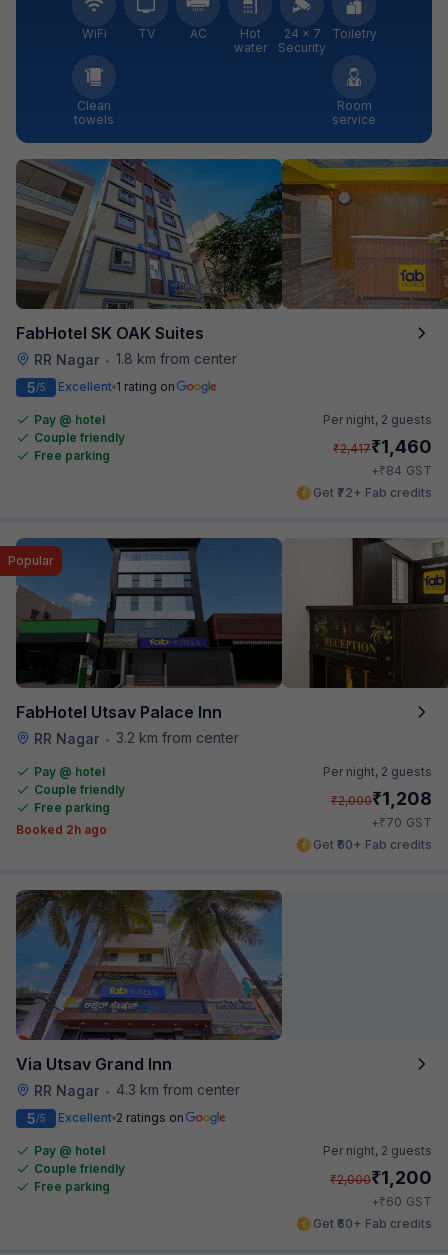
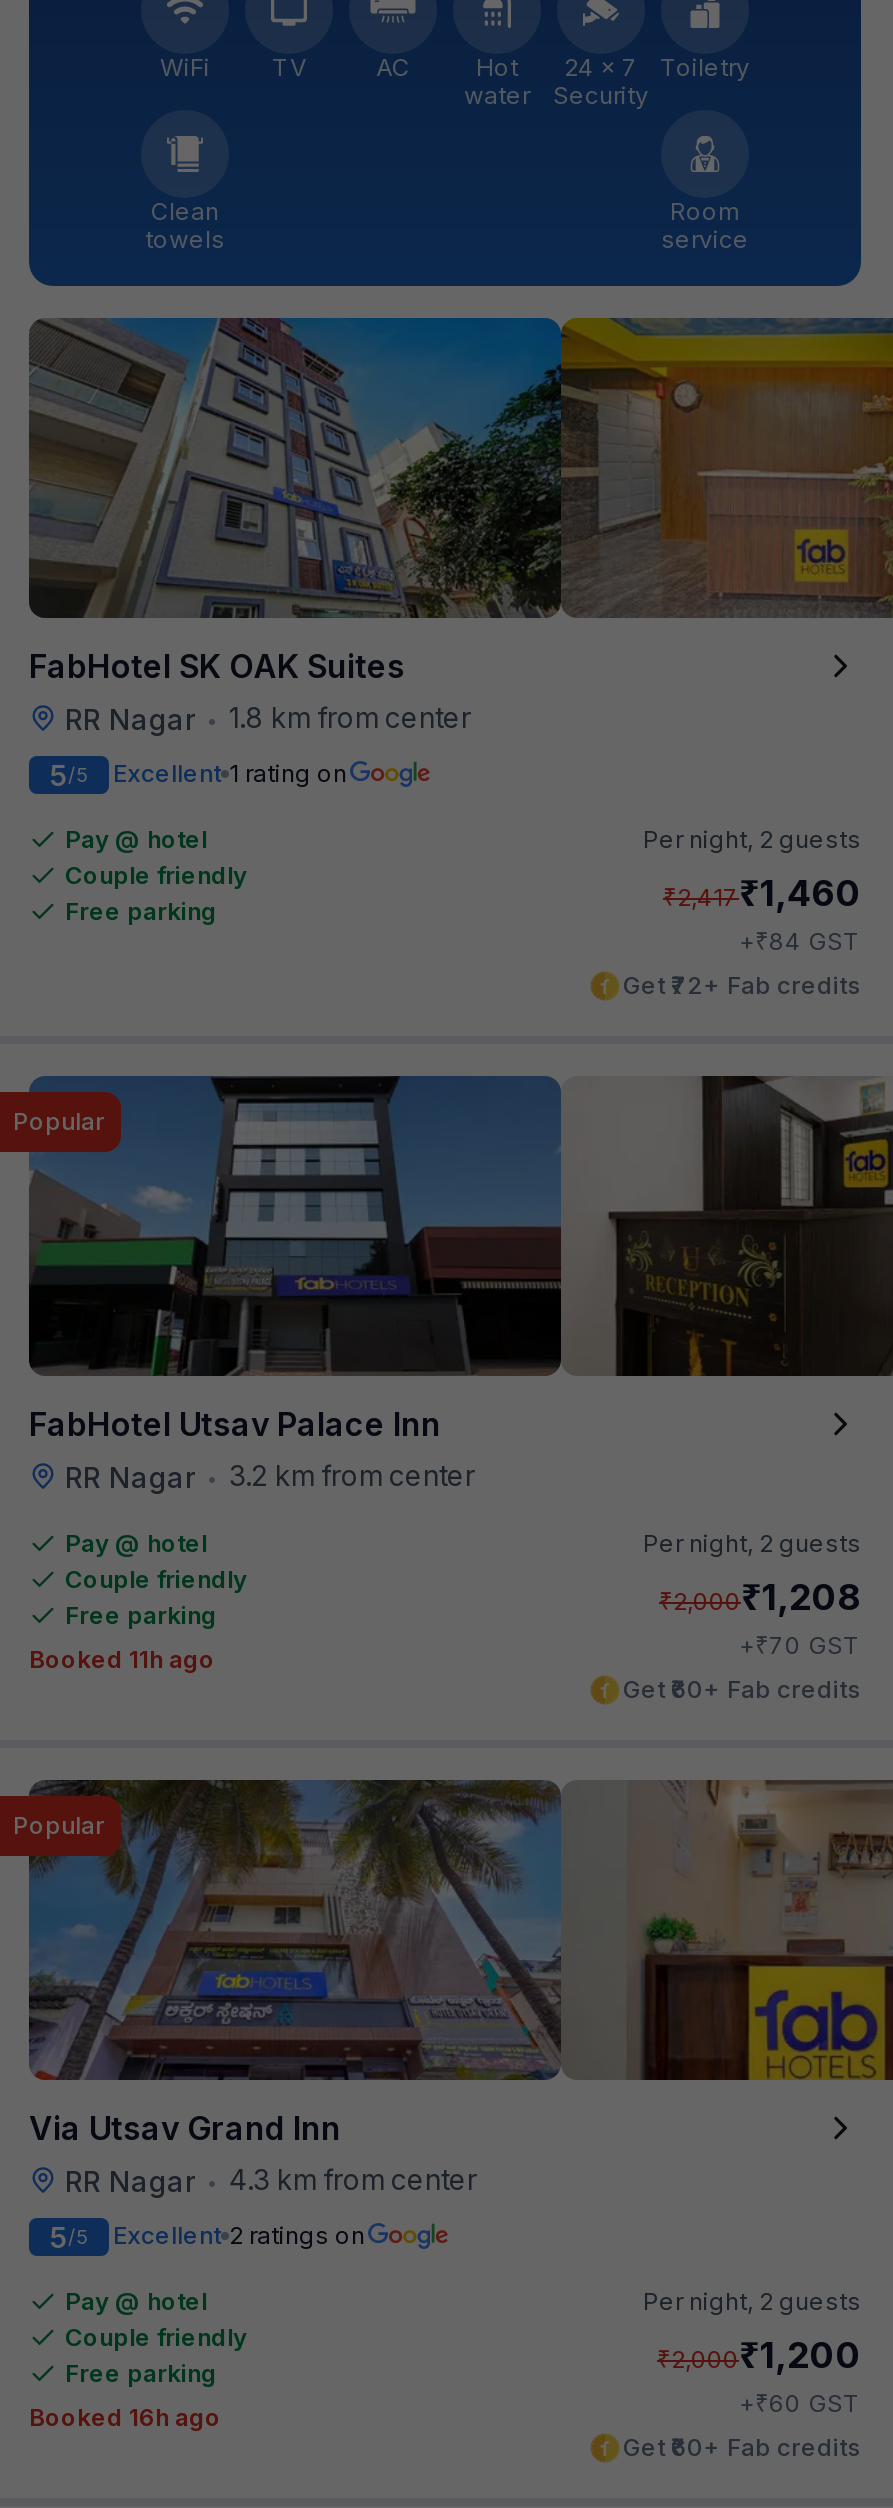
[16,821,107,836] Booked 2h ago -> [29,1643,215,1673] Booked 11h ago
none -> [13,1809,105,1839] Popular
none -> [561,1778,887,2082] [image]
none -> [29,2401,221,2431] Booked 16h ago

